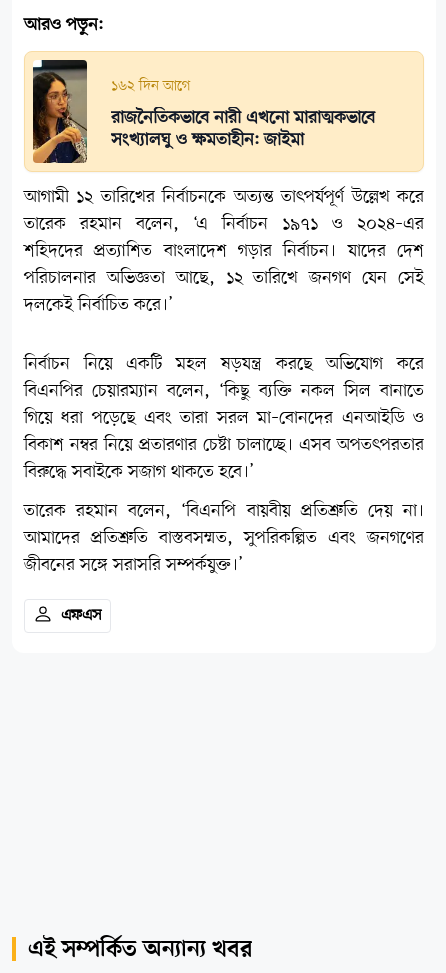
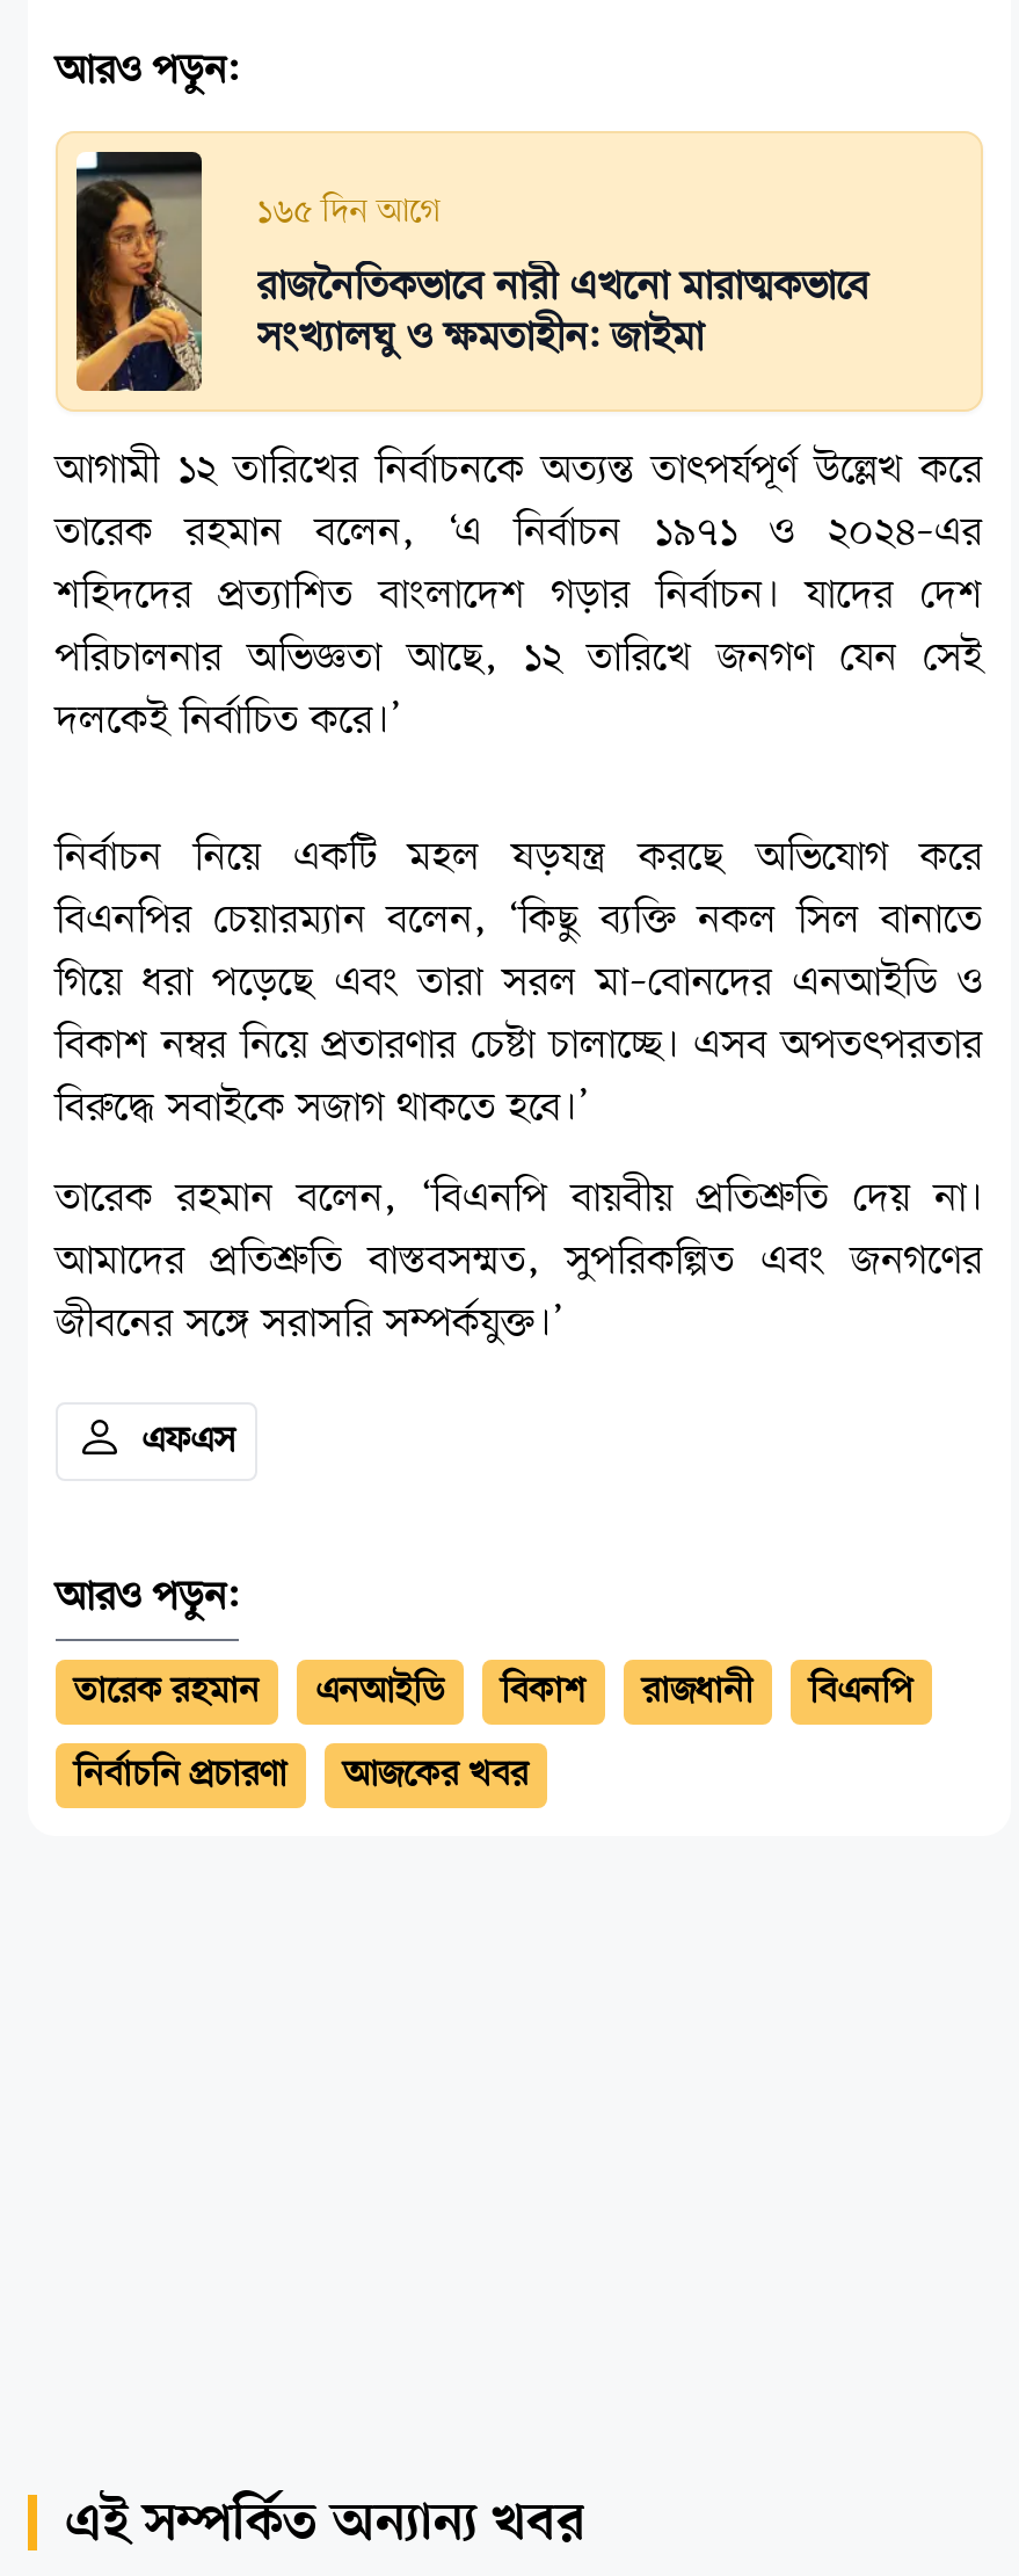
[111,76,191,96] ১৬২ দিন আগে -> [257,189,442,235] ১৬৫ দিন আগে
none -> [56,1569,914,1801] আরও পড়ুন: | তারেক রহমান | এনআইডি | বিকাশ | রাজধানী | বিএনপি | নির্বাচনি প্রচারণা | আজকের খবর

